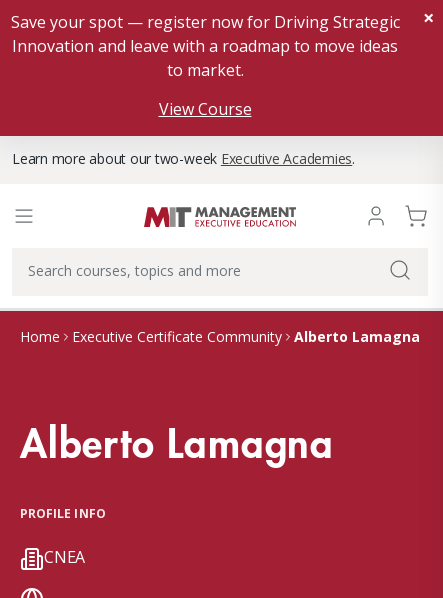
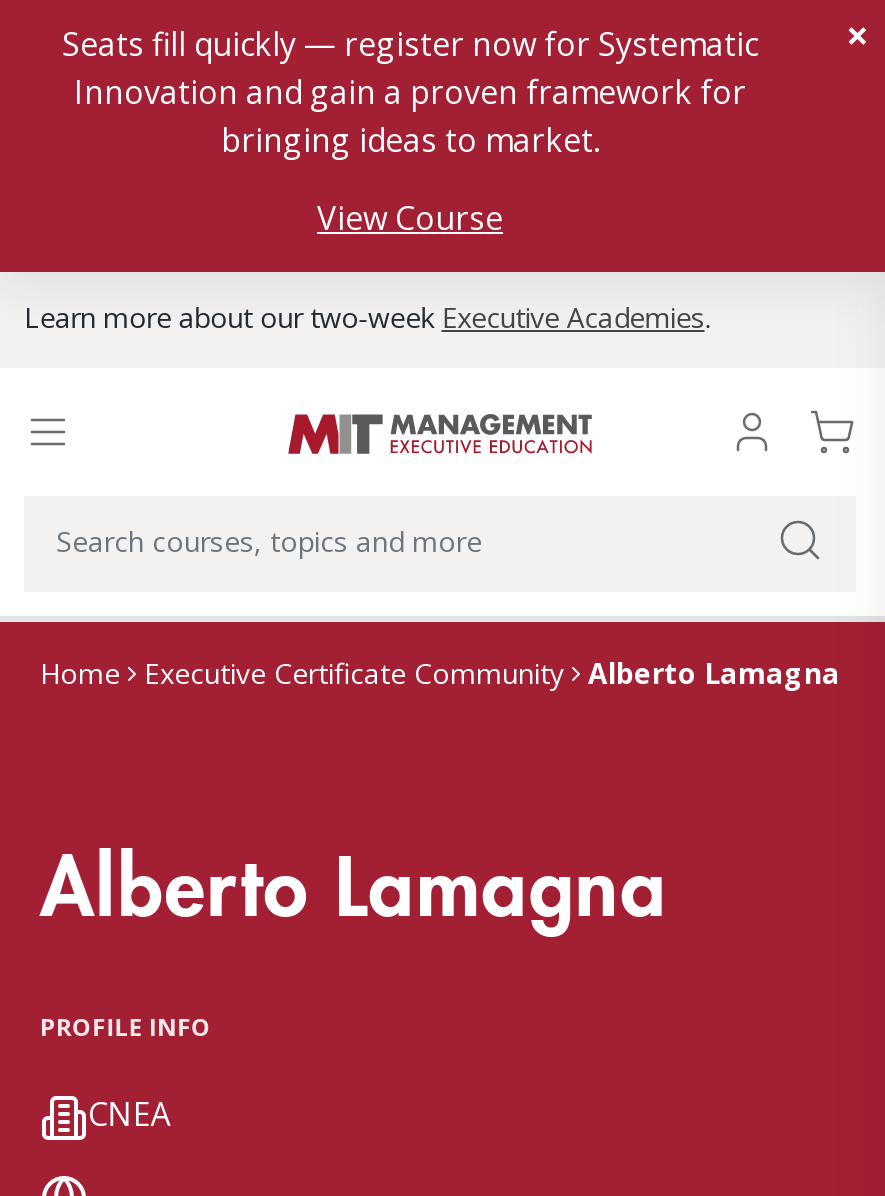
[10,11,399,81] Save your spot — register now for Driving Strategic | Innovation and leave with a roadmap to move ideas | to market. -> [62,22,758,162] Seats fill quickly — register now for Systematic | Innovation and gain a proven framework for | bringing ideas to market.

